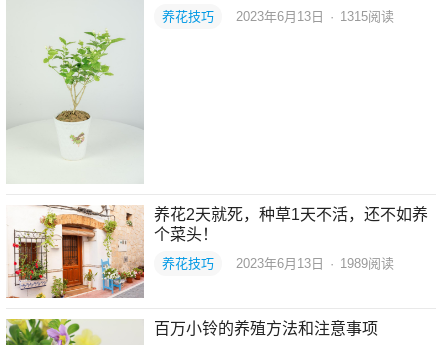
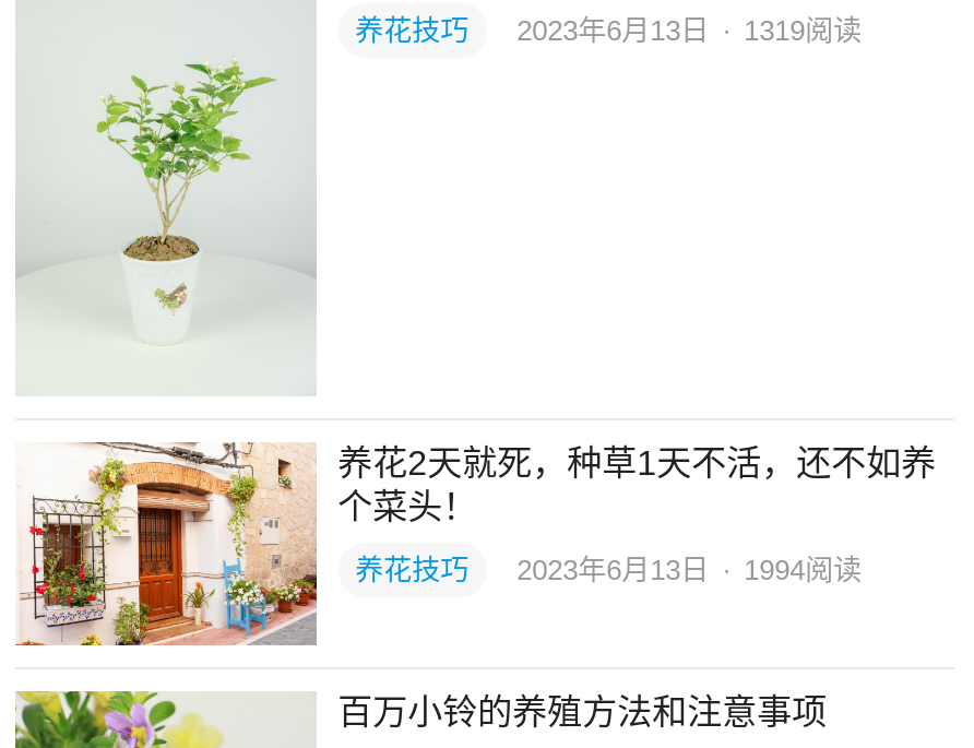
[162,9,394,24] 养花技巧 2023年6月13日 · 1315阅读 -> [355,14,862,46] 养花技巧 2023年6月13日 · 1319阅读
[162,256,394,271] 养花技巧 2023年6月13日 · 1989阅读 -> [355,554,862,587] 养花技巧 2023年6月13日 · 1994阅读

